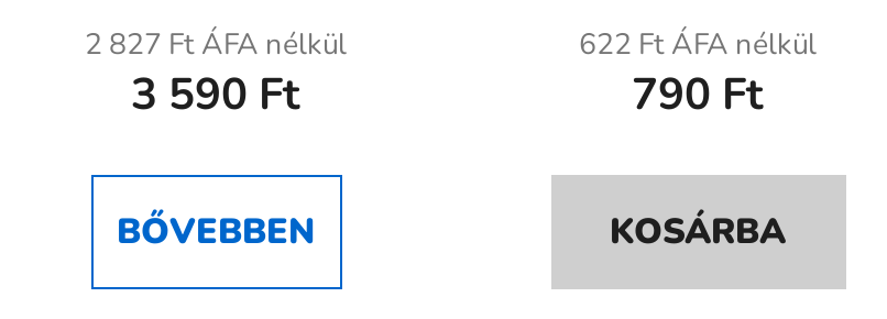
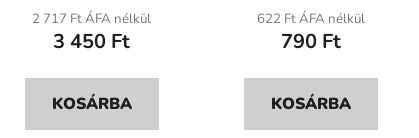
[85,25,347,124] 2 827 Ft ÁFA nélkül | 3 590 Ft -> [32,10,151,55] 2 717 Ft ÁFA nélkül | 3 450 Ft
[117,208,315,256] BŐVEBBEN -> [51,93,131,115] KOSÁRBA

